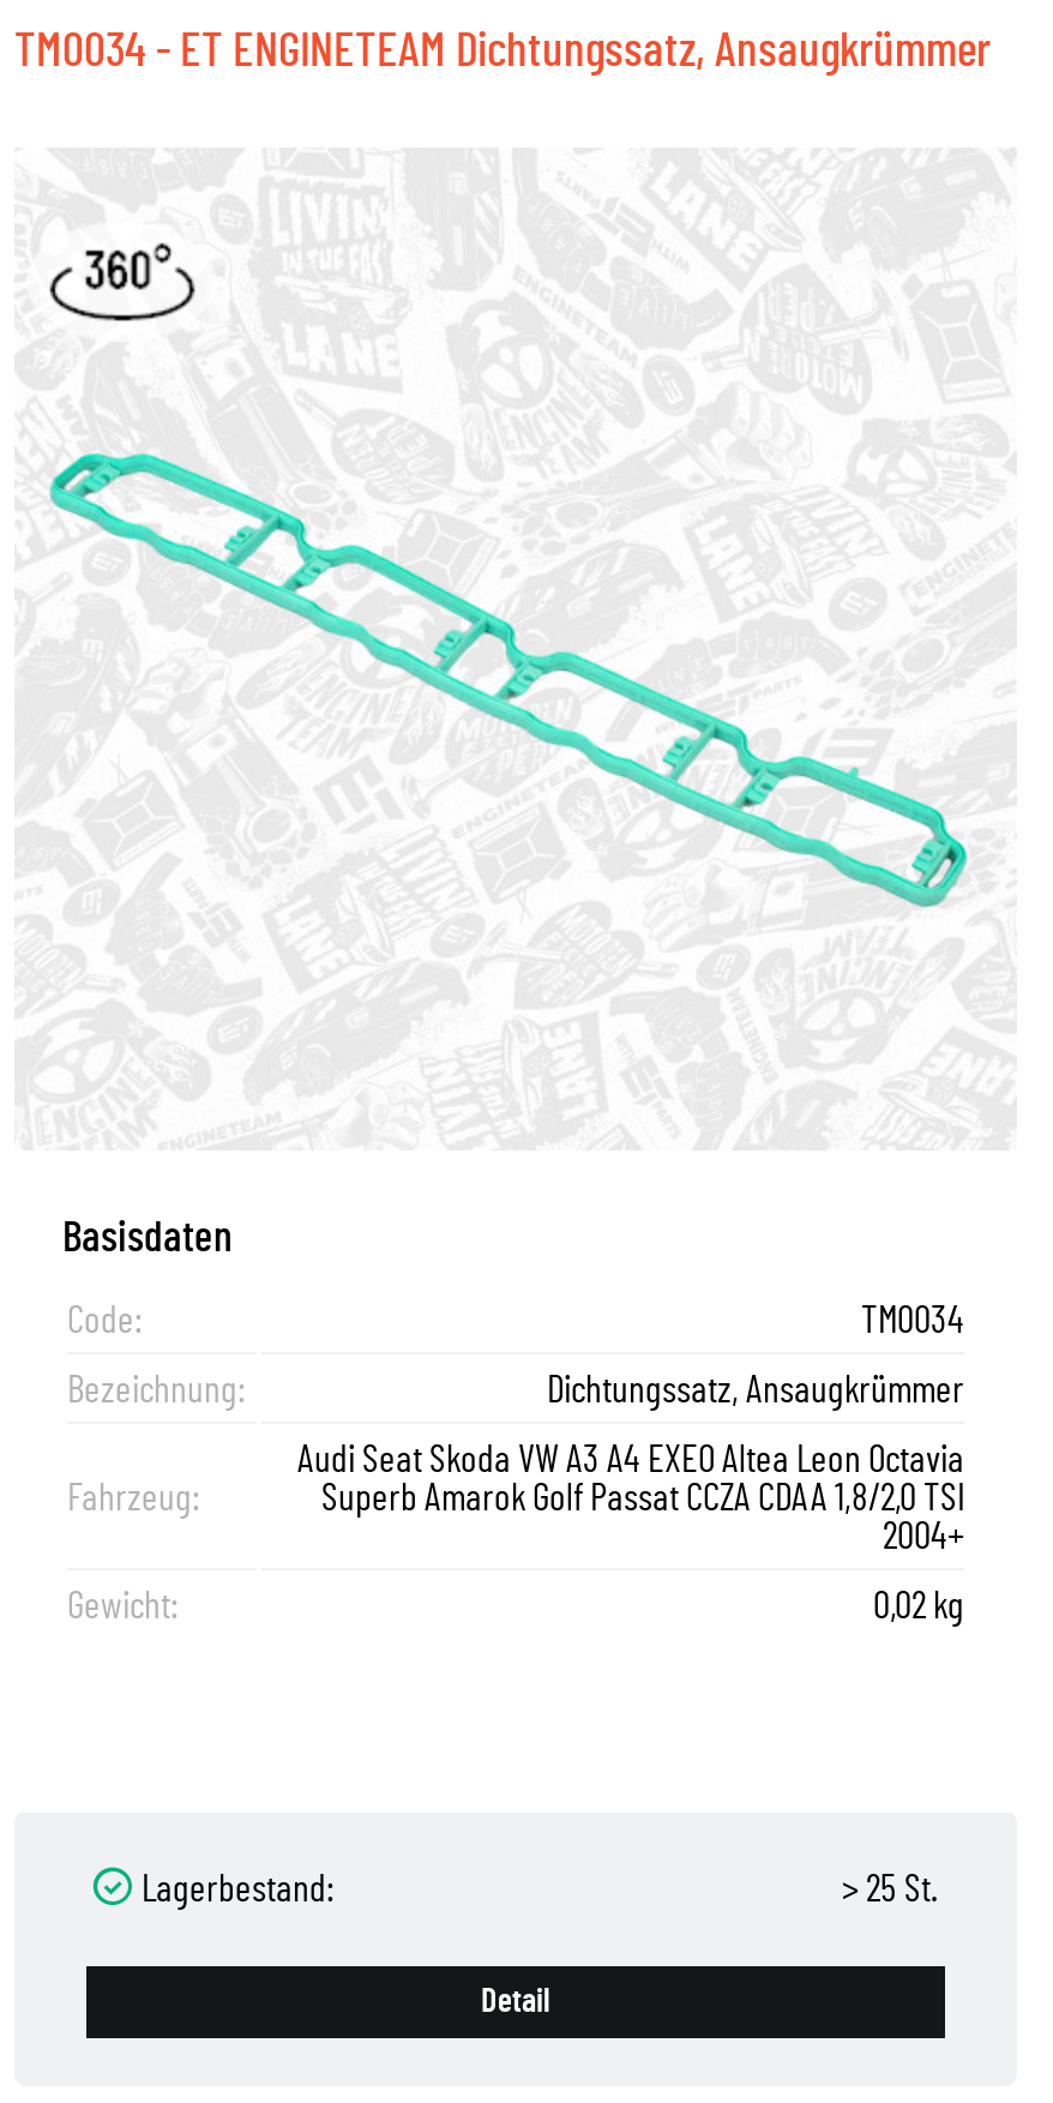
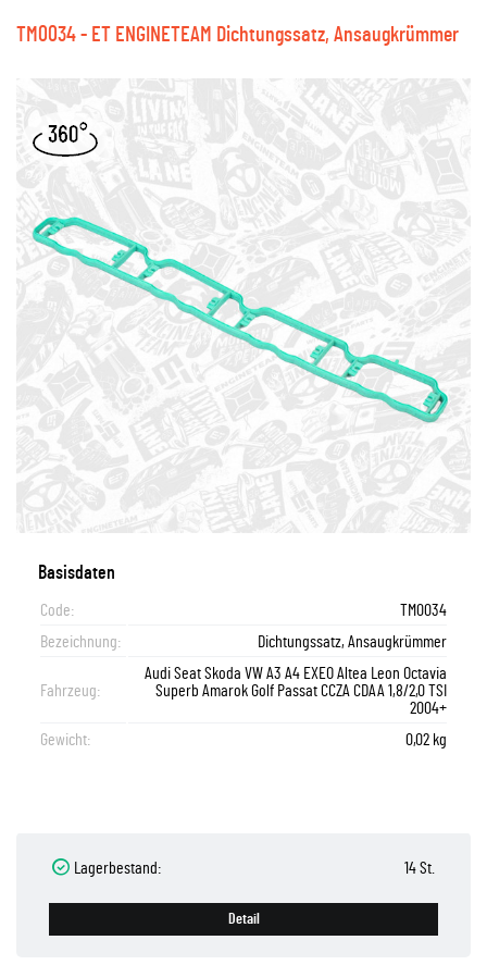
[842,1869,938,1908] > 25 St. -> [404,859,435,876] 14 St.

